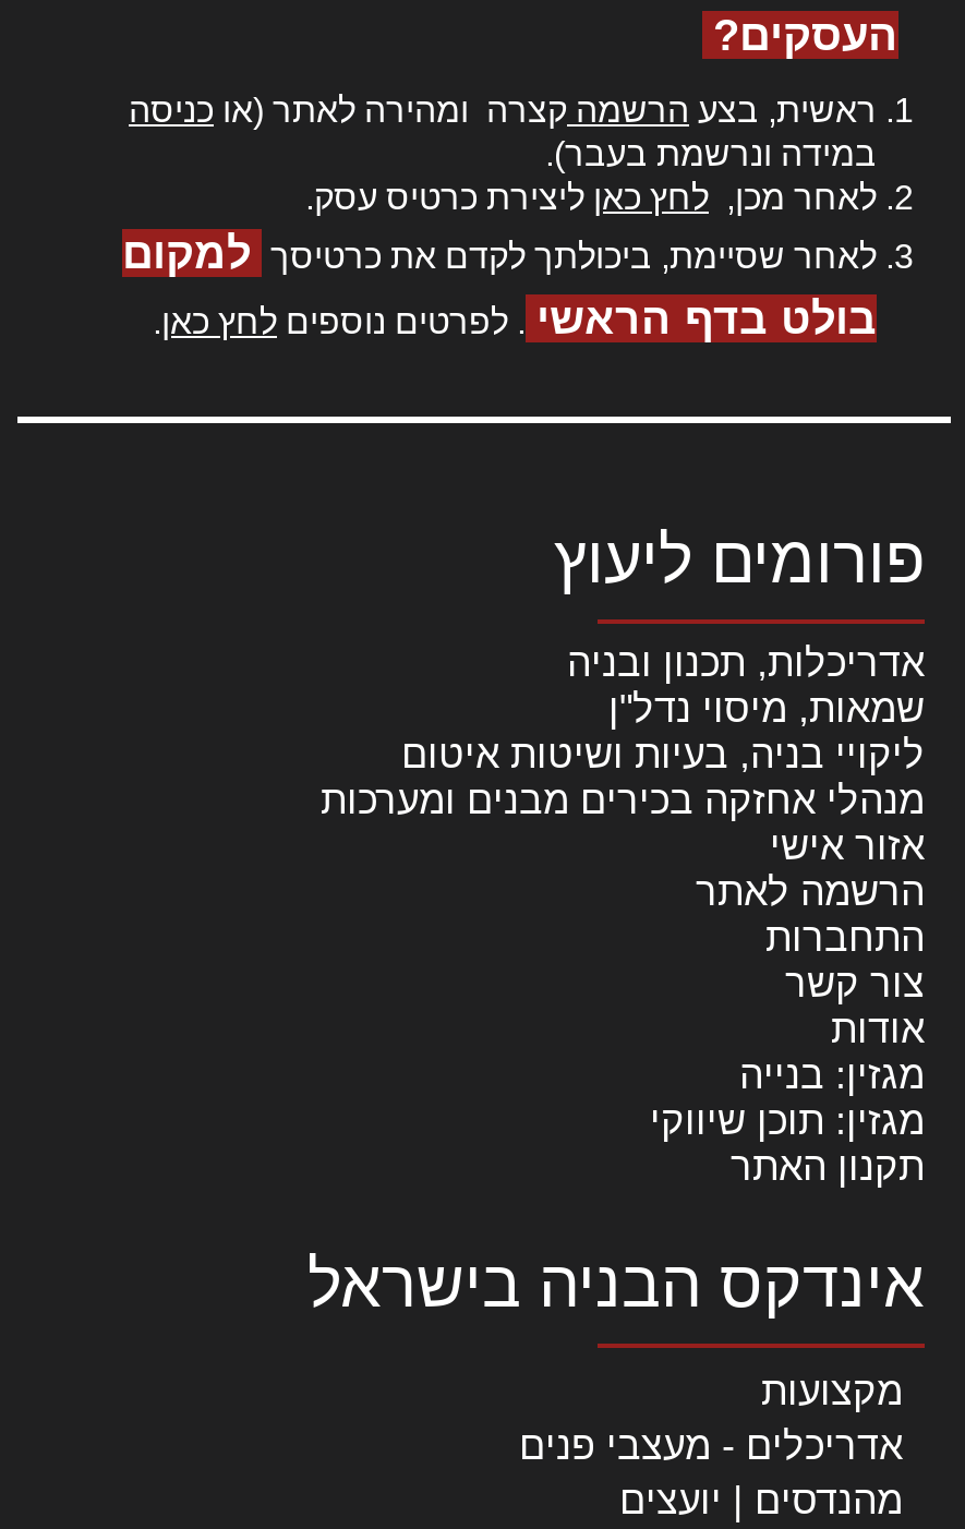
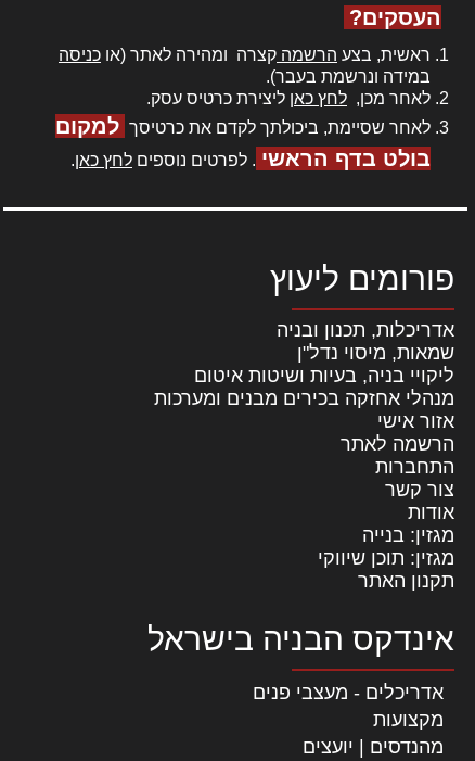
moved [761,1370,903,1413] -> [373,709,444,731]: מקצועות
moved [519,1424,903,1468] -> [253,682,444,703]: אדריכלים - מעצבי פנים

